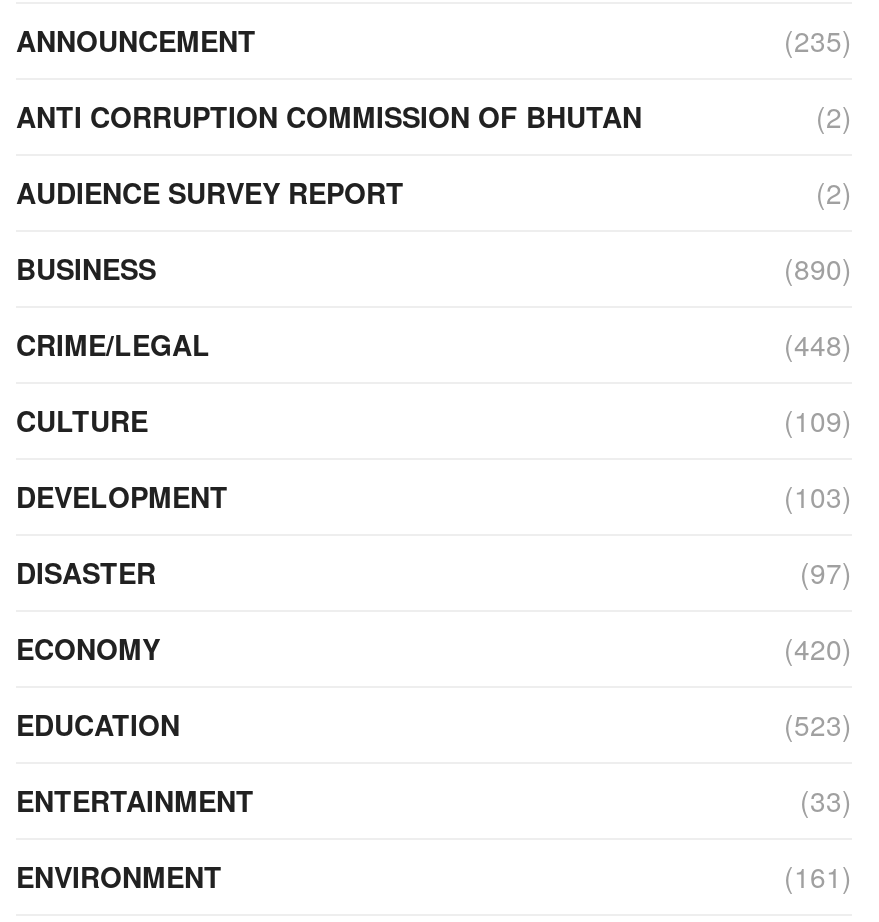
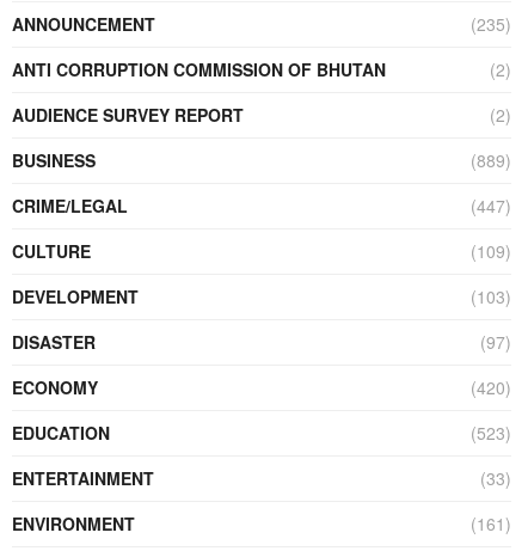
[784,248,852,288] (890) -> [471,149,511,172] (889)
[784,324,852,364] (448) -> [471,194,511,218] (447)

